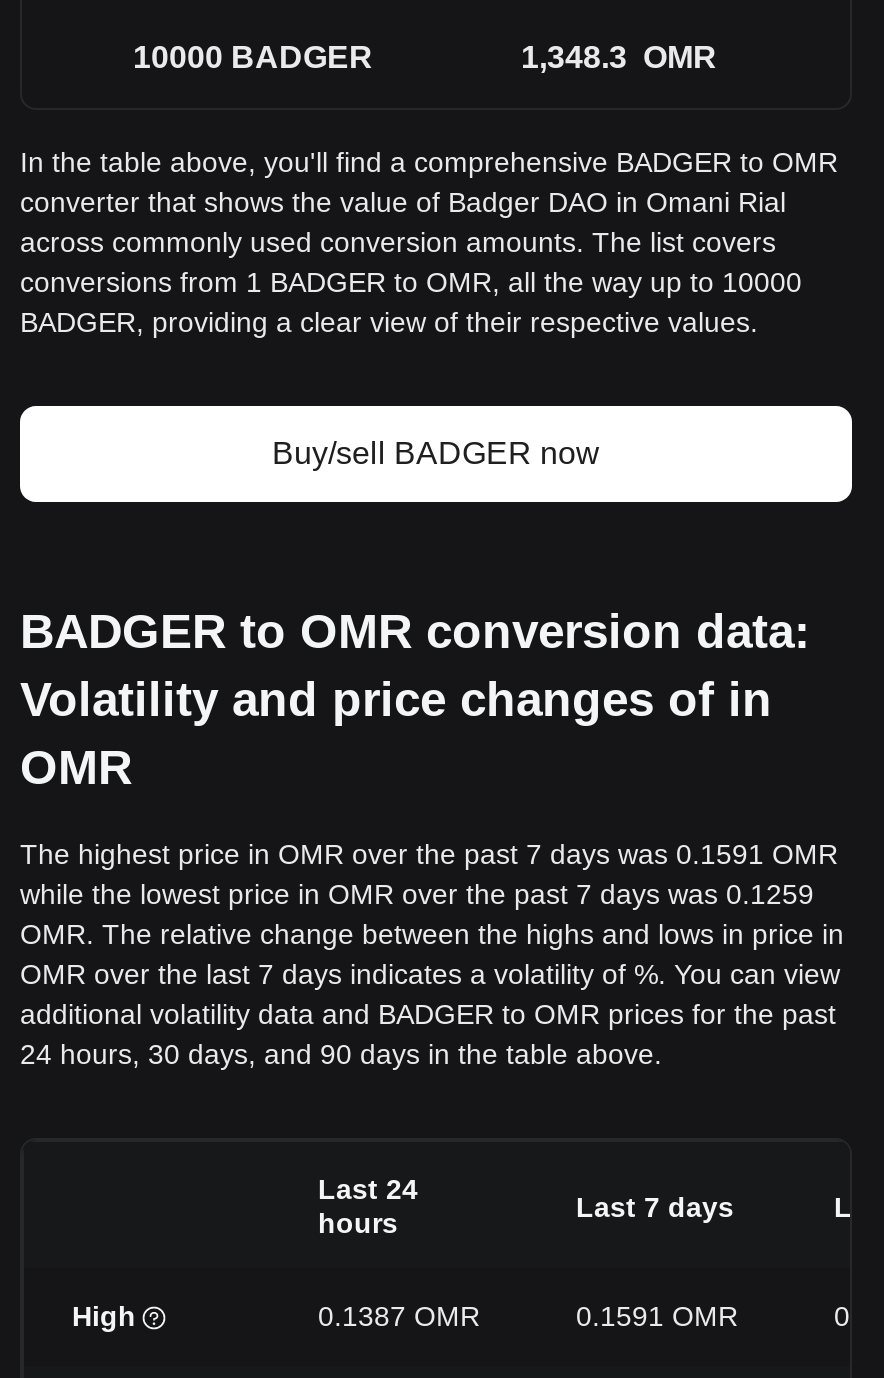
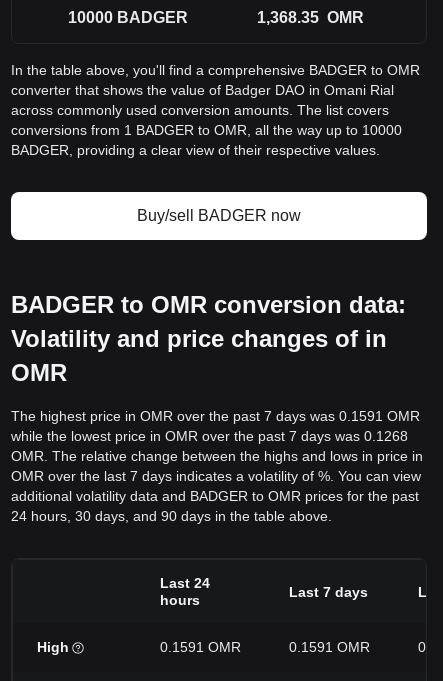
[521,40,717,74] 1,348.3 OMR -> [257,9,364,26] 1,368.35 OMR
[20,878,814,910] while the lowest price in OMR over the past 7 days was 0.1259 -> [11,428,408,444] while the lowest price in OMR over the past 7 days was 0.1268
[318,1300,480,1332] 0.1387 OMR -> [160,639,241,655] 0.1591 OMR

